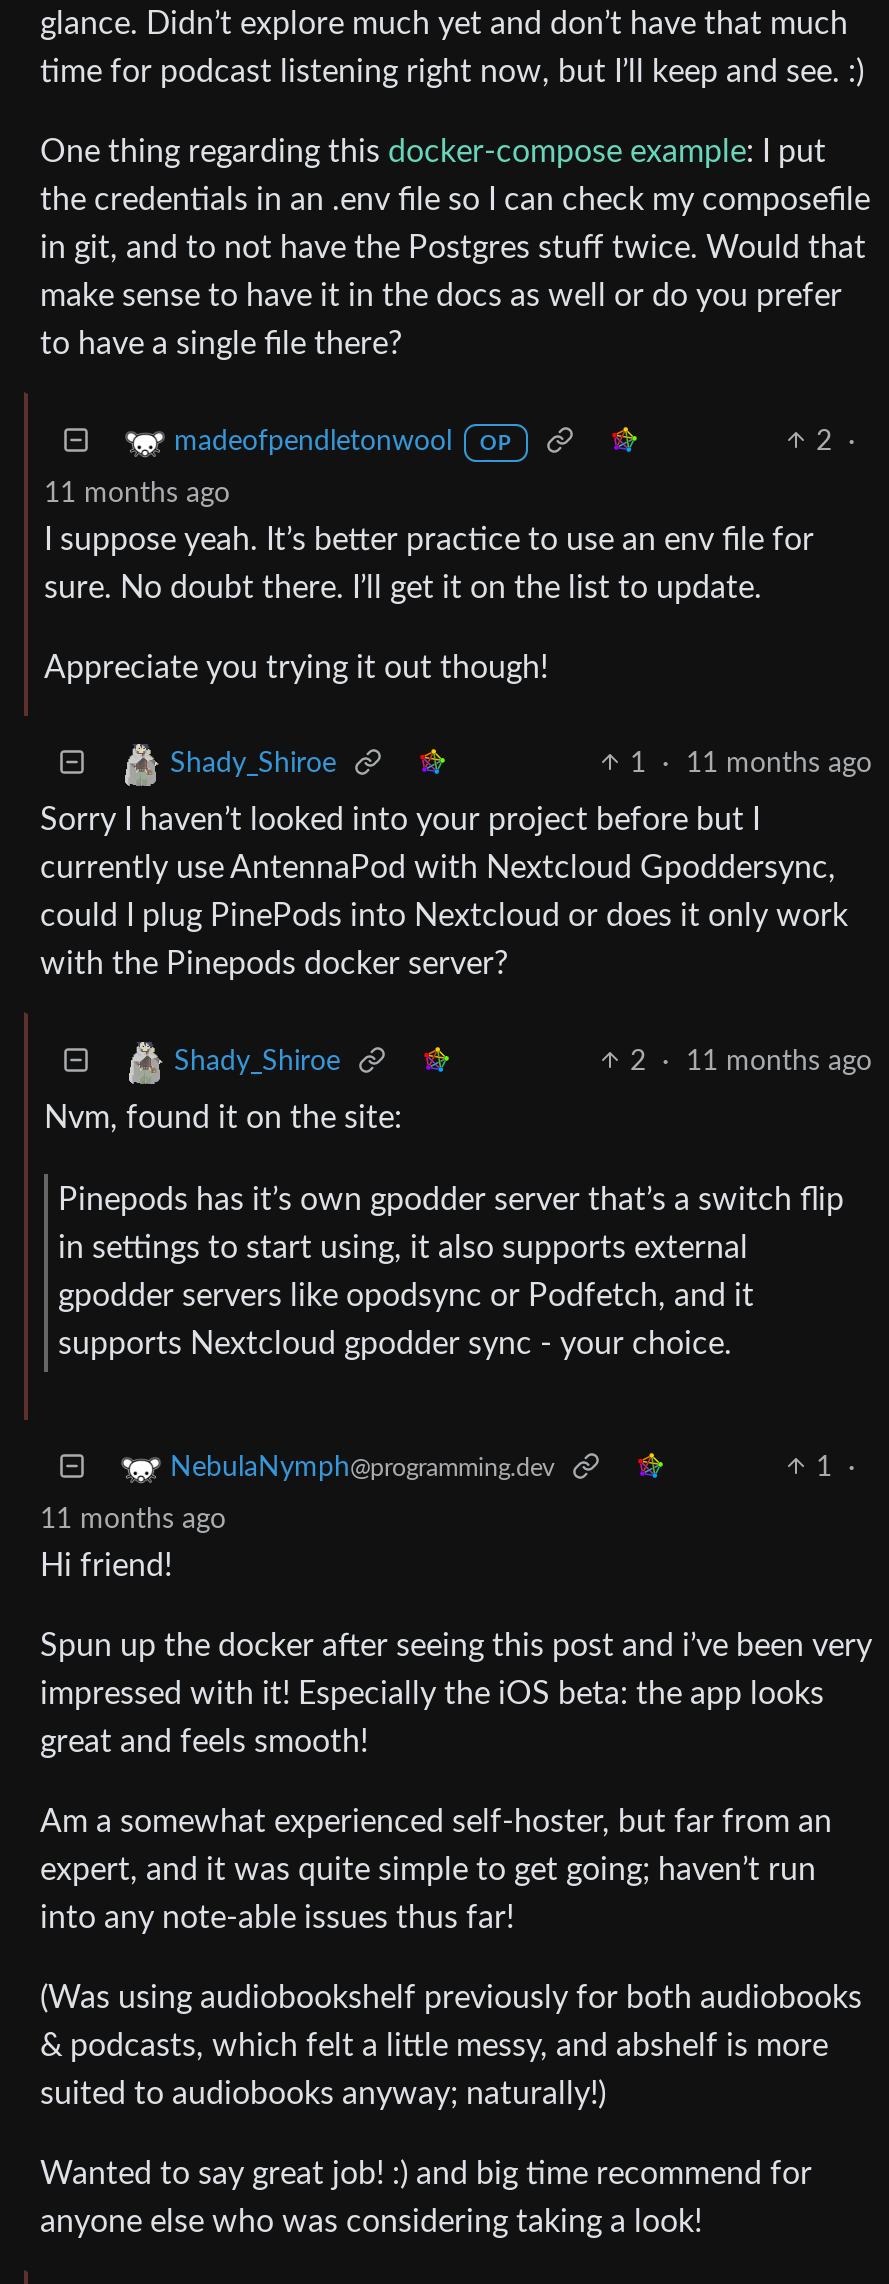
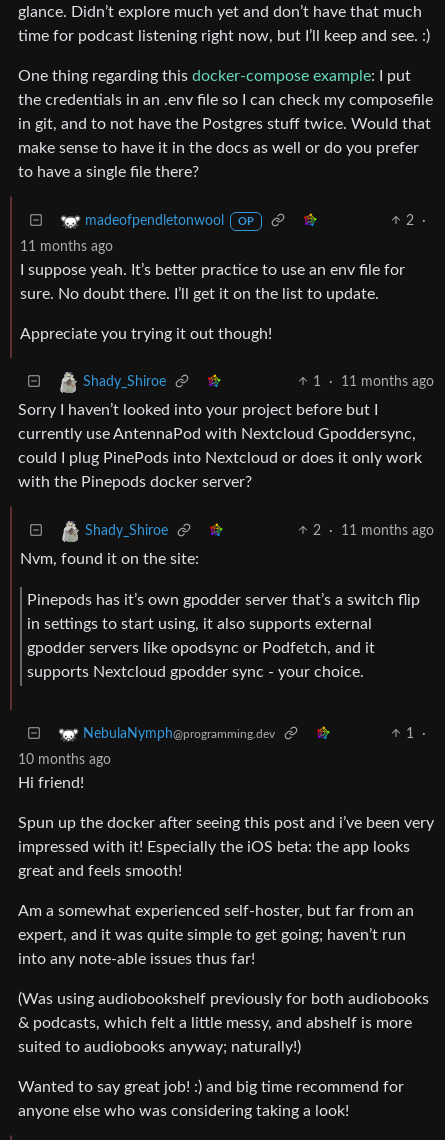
[40,1506,226,1534] 11 months ago -> [18,753,111,767] 10 months ago

